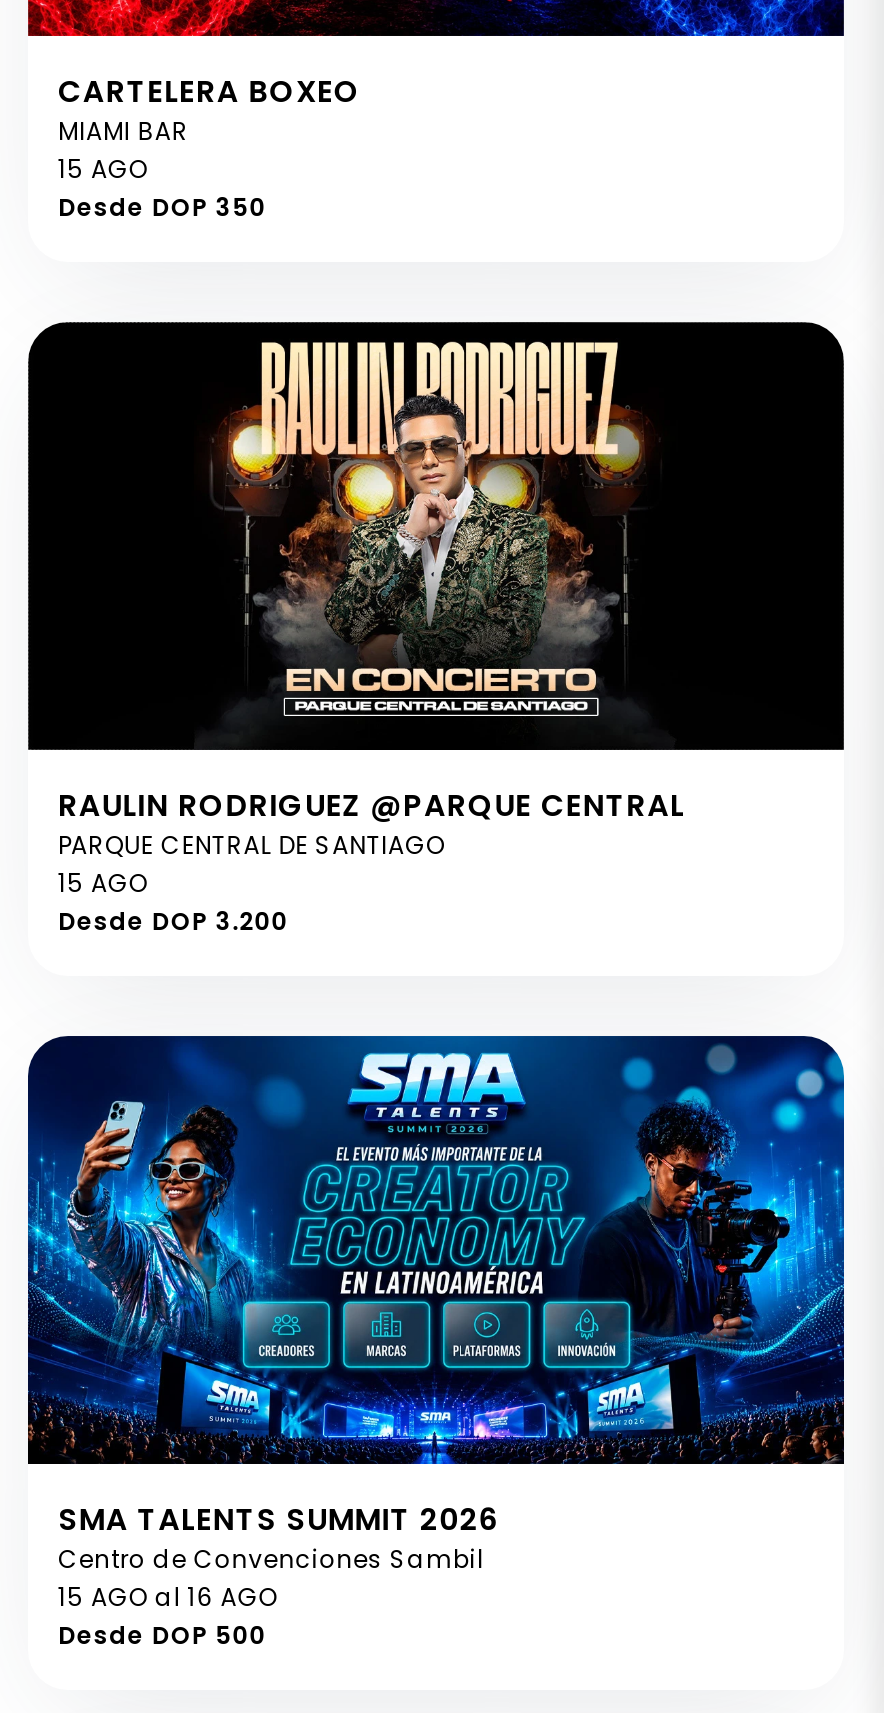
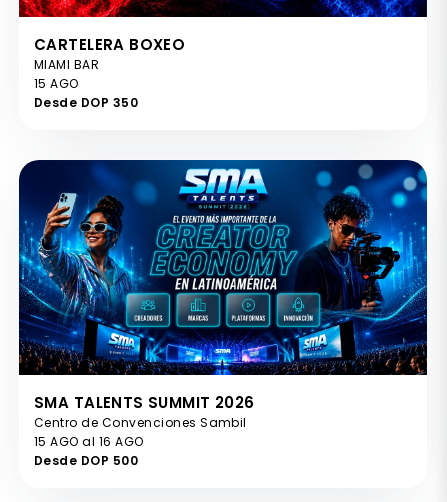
[28,320,844,937] [image] | RAULIN RODRIGUEZ @PARQUE CENTRAL | PARQUE CENTRAL DE SANTIAGO | 15 AGO | Desde DOP 3.200 -> none

